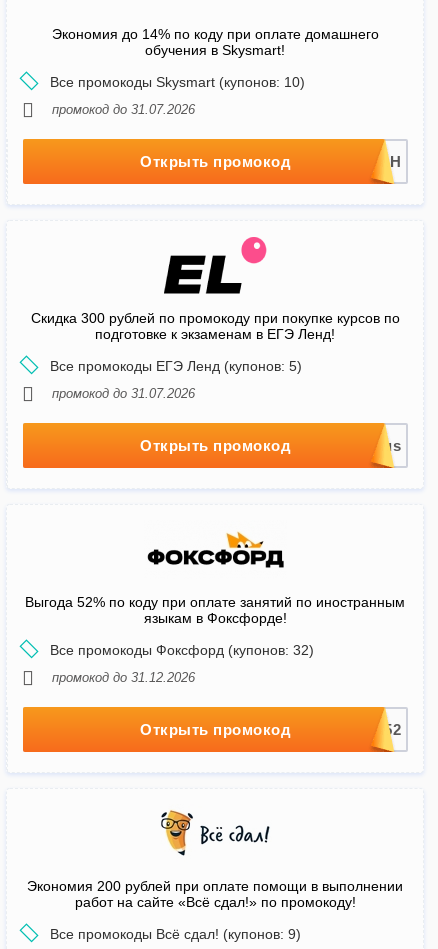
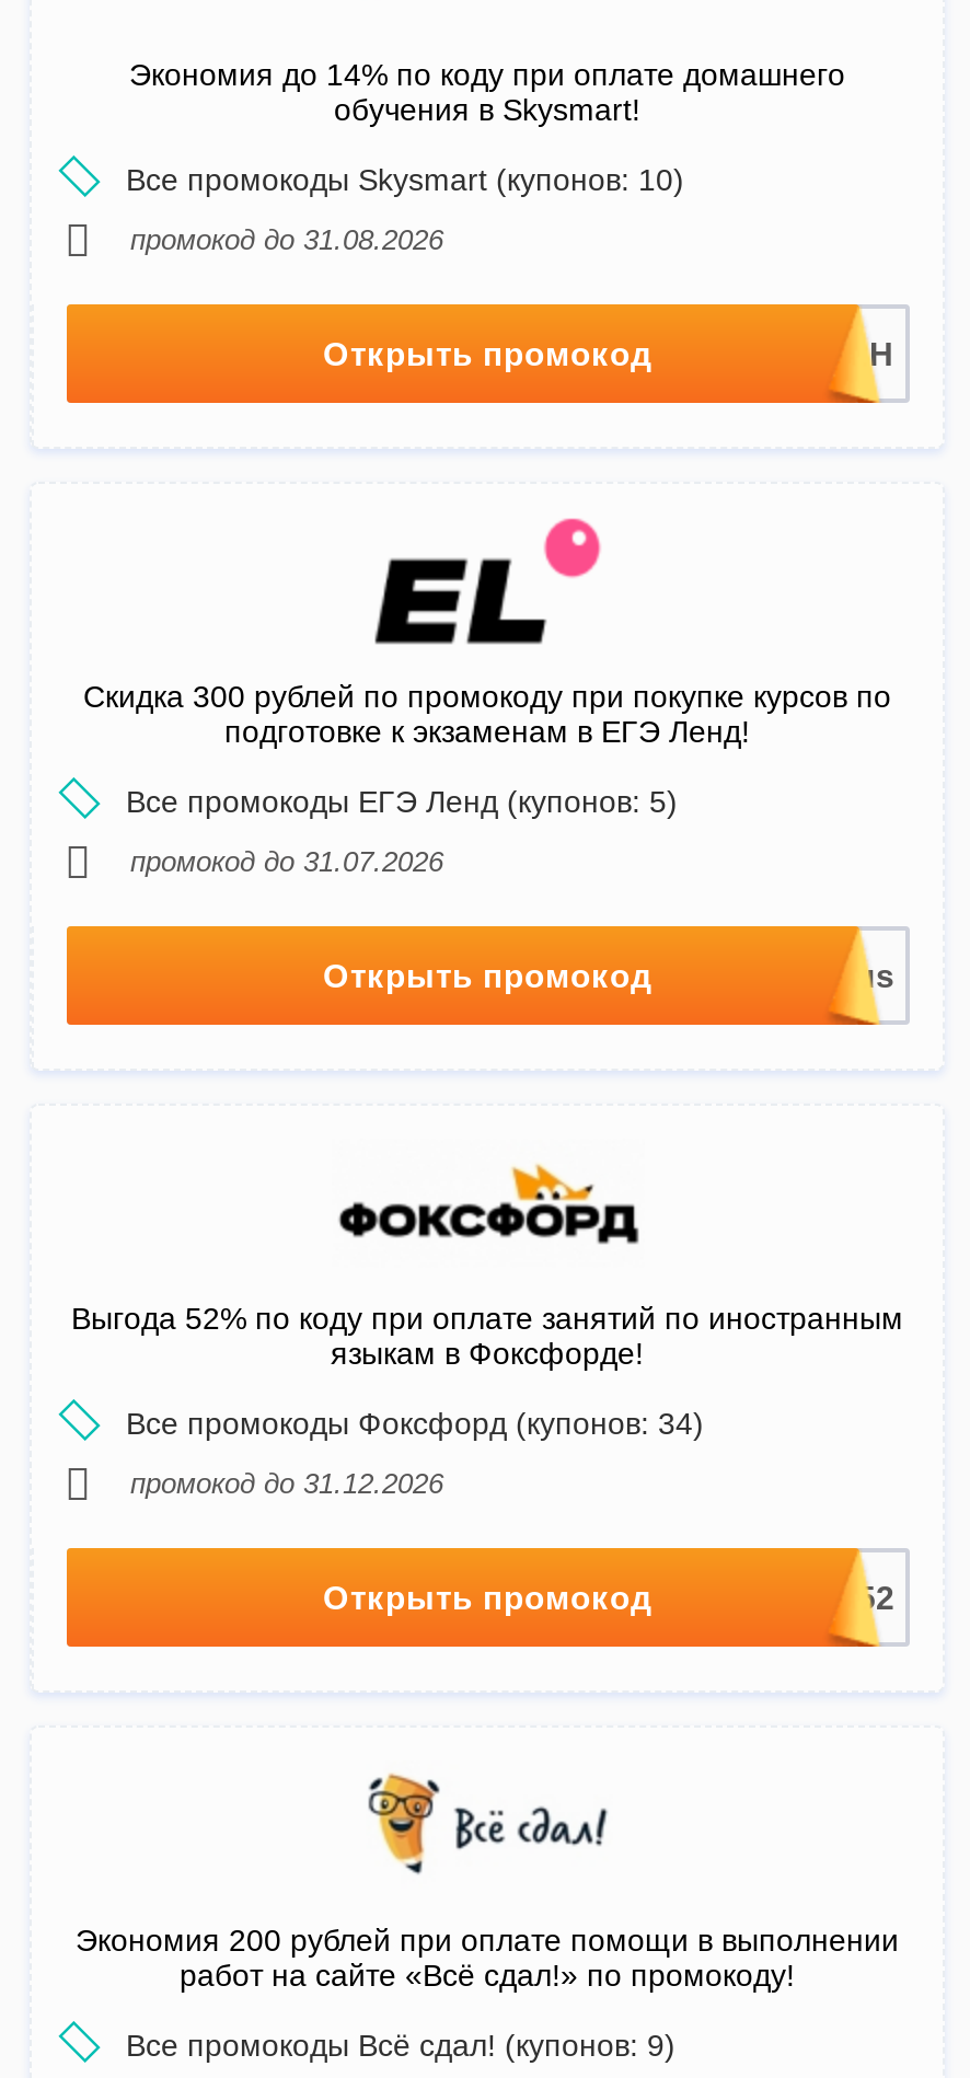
[52,102,195,117] промокод до 31.07.2026 -> [130,223,443,256] промокод до 31.08.2026
[50,642,314,658] Все промокоды Фоксфорд (купонов: 32) -> [126,1406,704,1441] Все промокоды Фоксфорд (купонов: 34)

